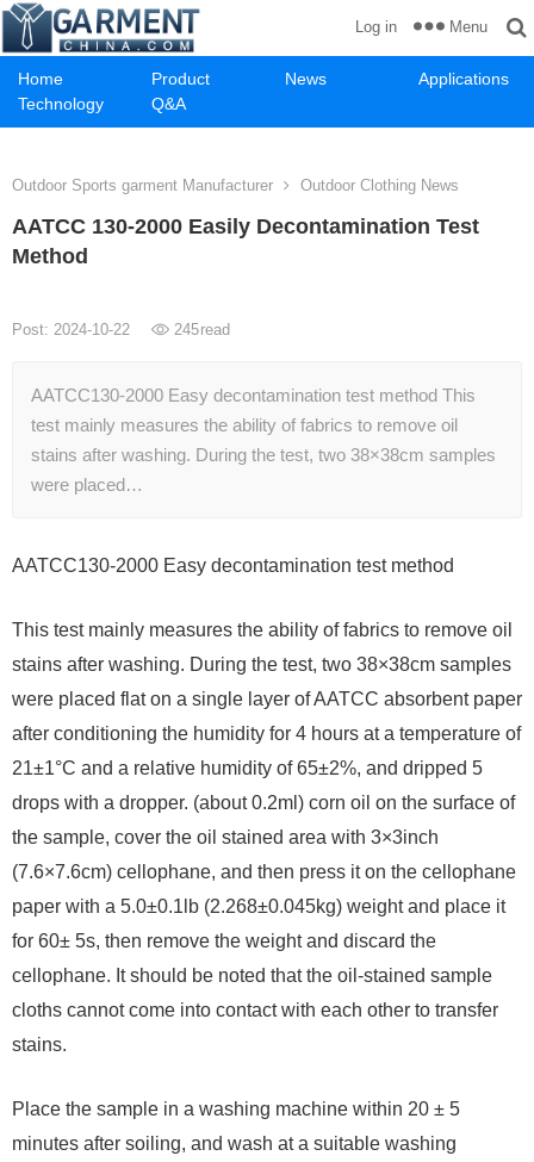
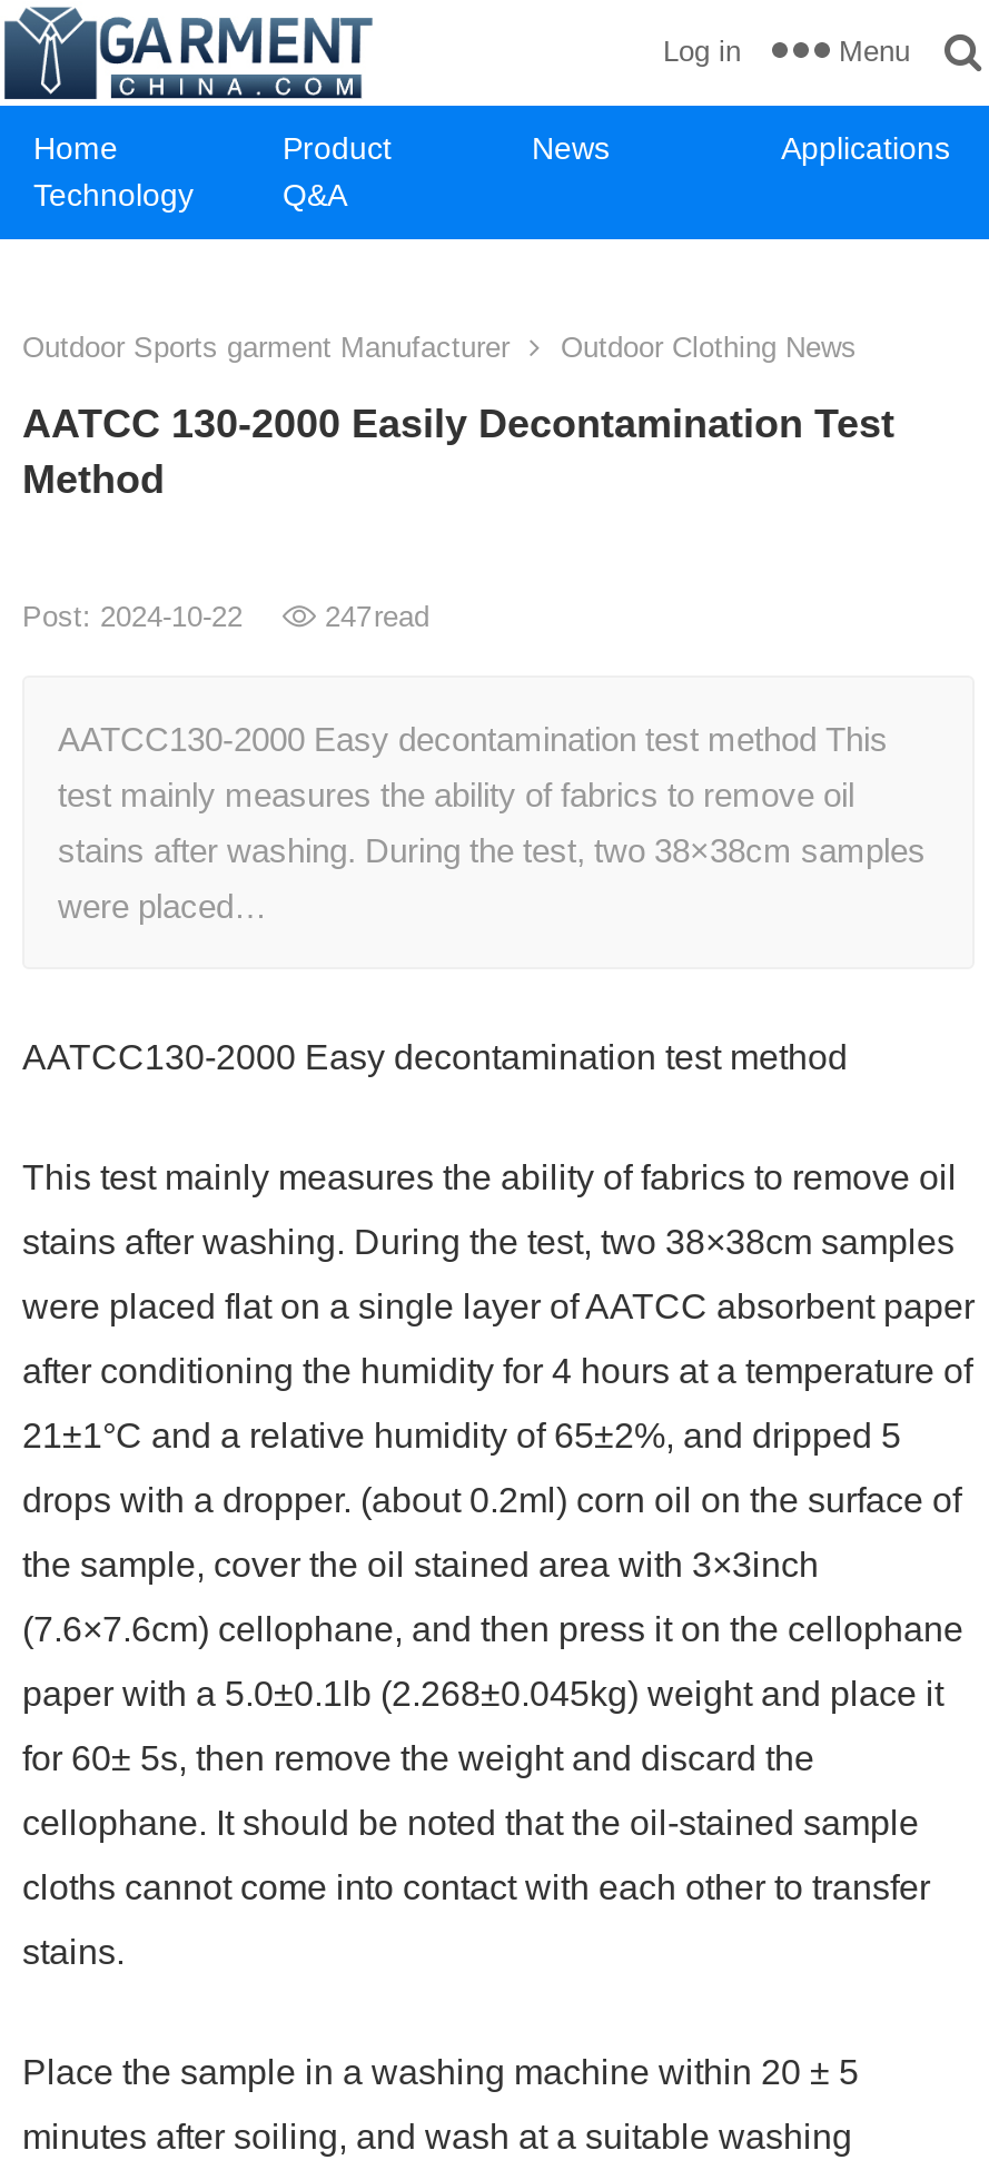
[12,321,230,338] Post: 2024-10-22 245read -> [22,600,429,633] Post: 2024-10-22 247read

